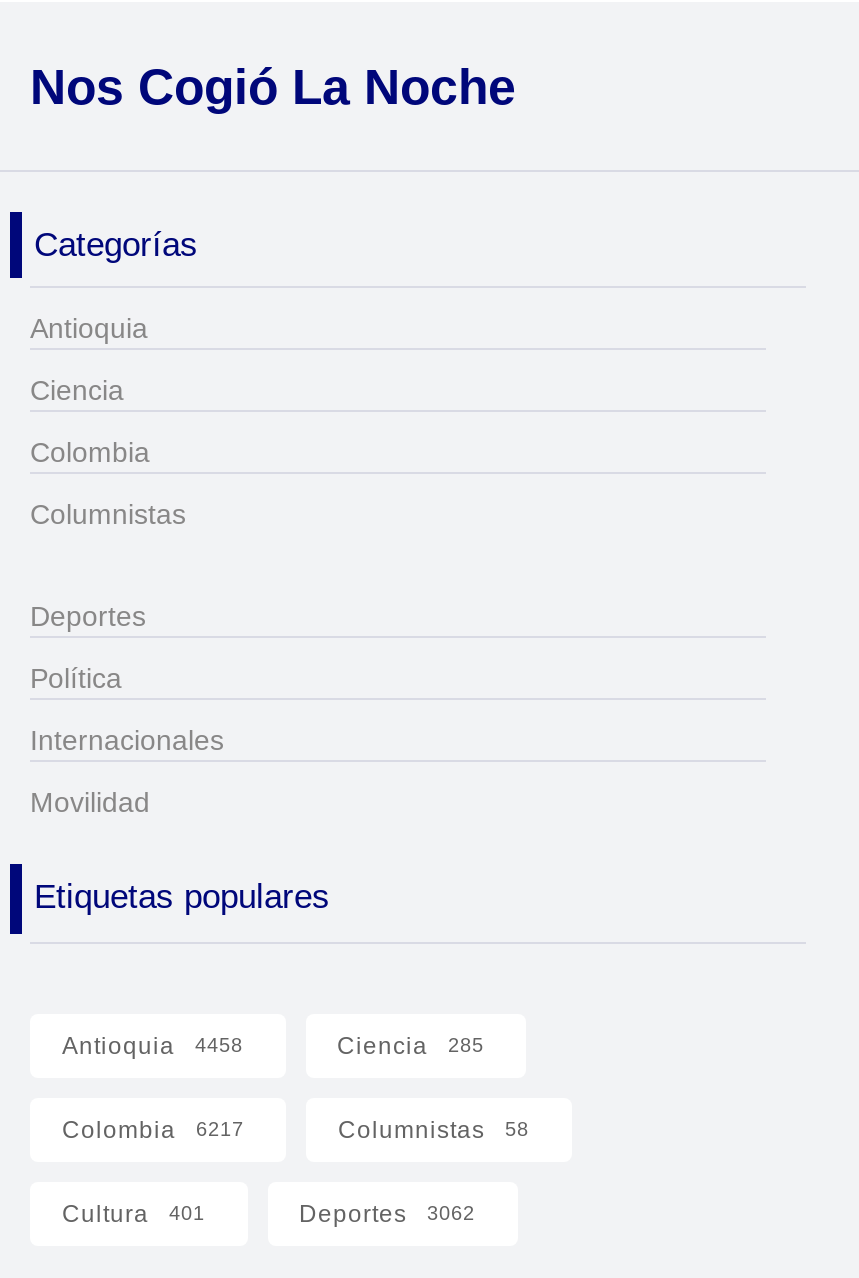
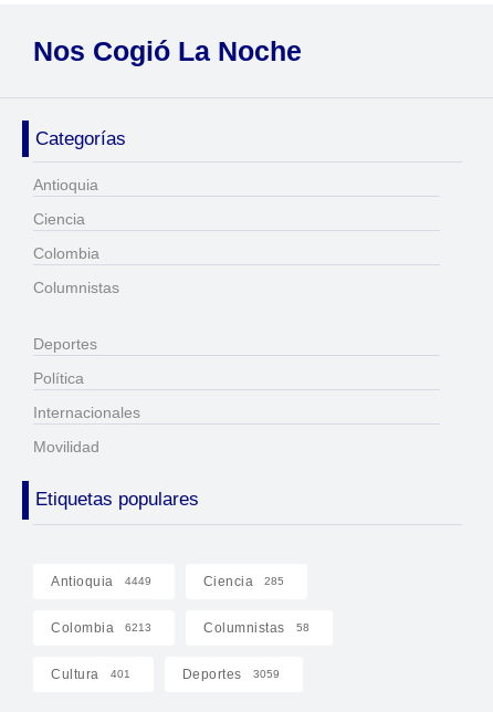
[62,1032,243,1060] Antioquia 4458 -> [51,574,151,590] Antioquia 4449
[62,1116,244,1144] Colombia 6217 -> [51,620,151,636] Colombia 6213
[299,1200,475,1228] Deportes 3062 -> [182,667,279,682] Deportes 3059

